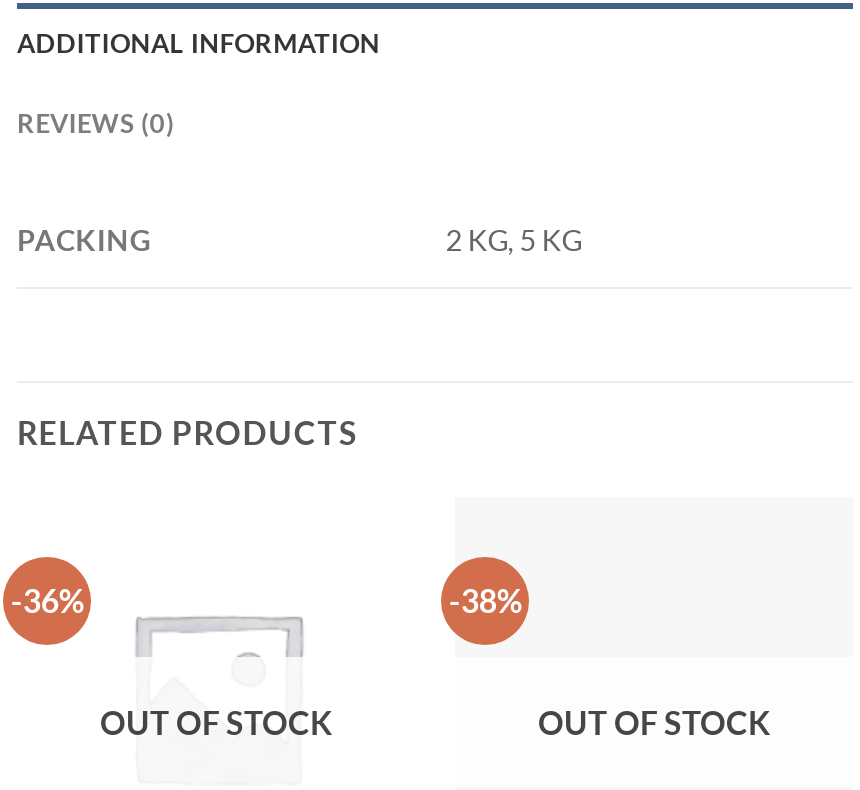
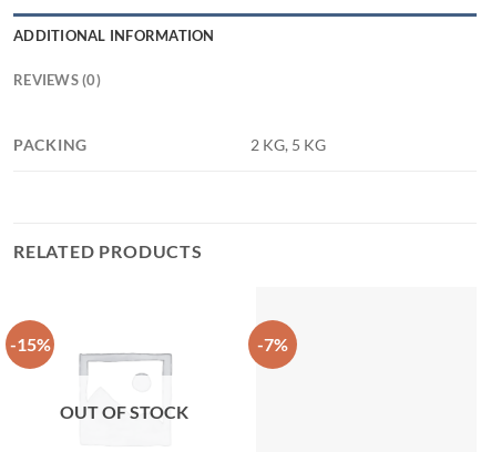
[11,581,85,619] -36% -> [10,333,51,354] -15%
[449,581,770,740] -38% | OUT OF STOCK -> [258,333,289,354] -7%

